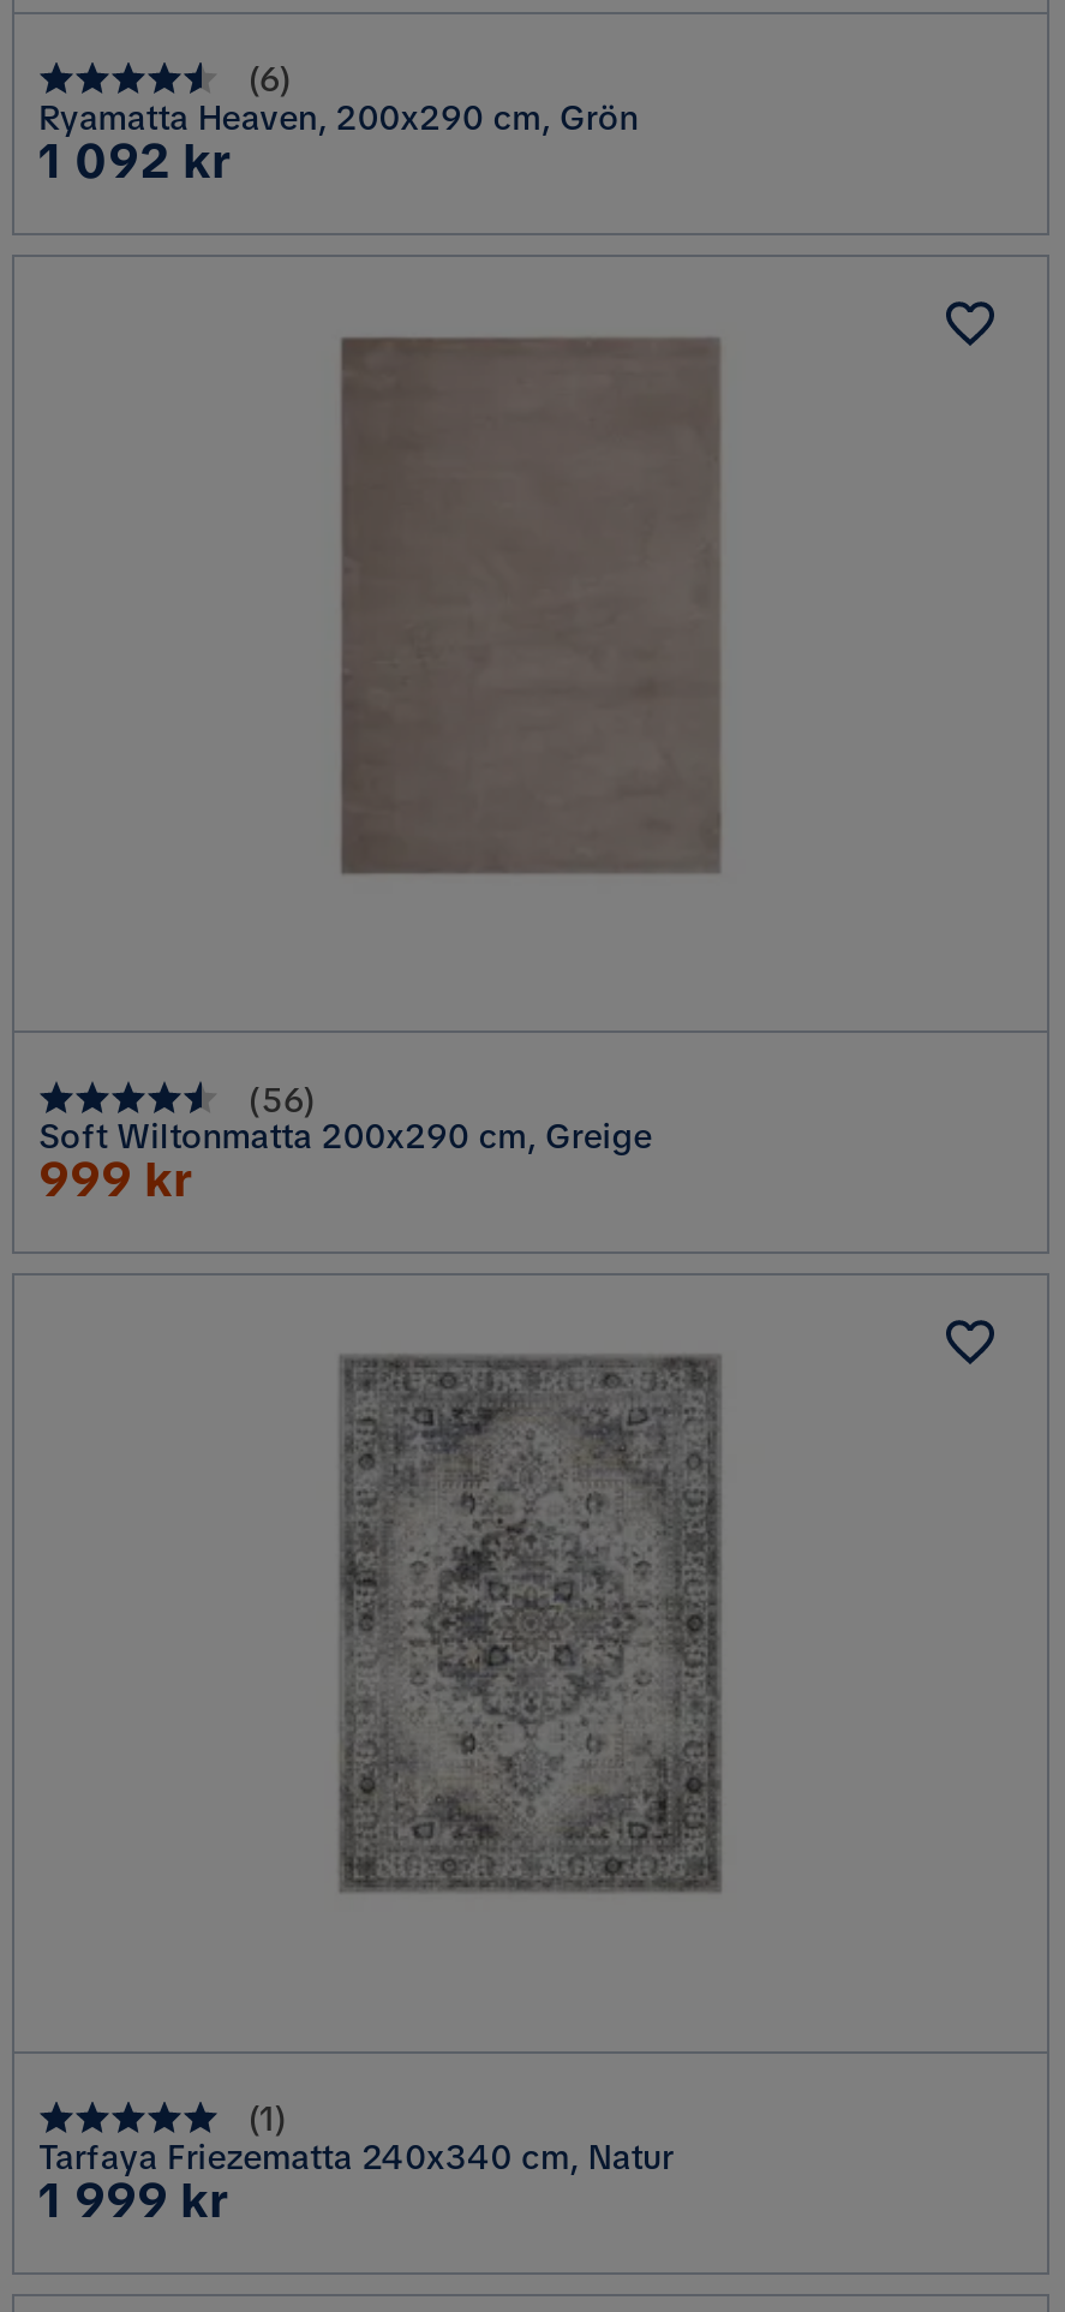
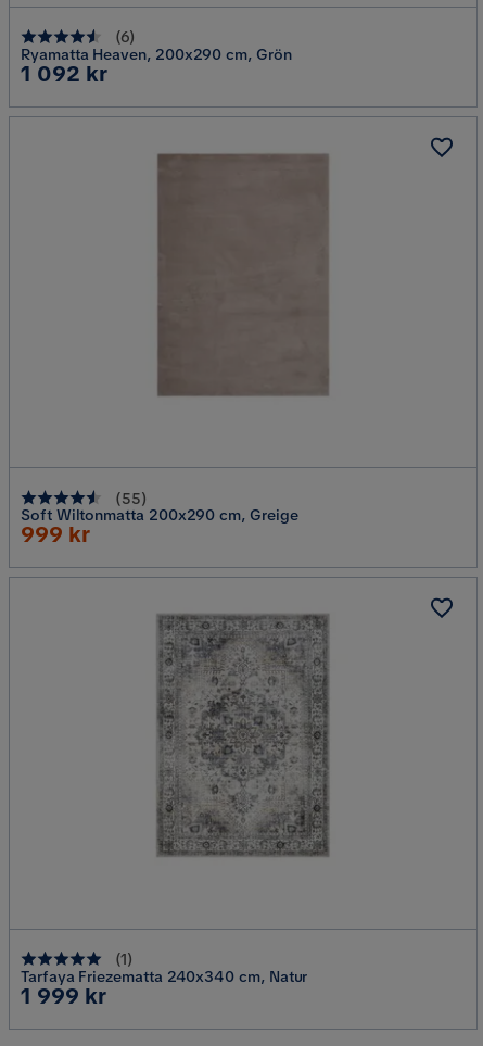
[247,1077,317,1121] (56) -> [115,488,148,508] (55)

